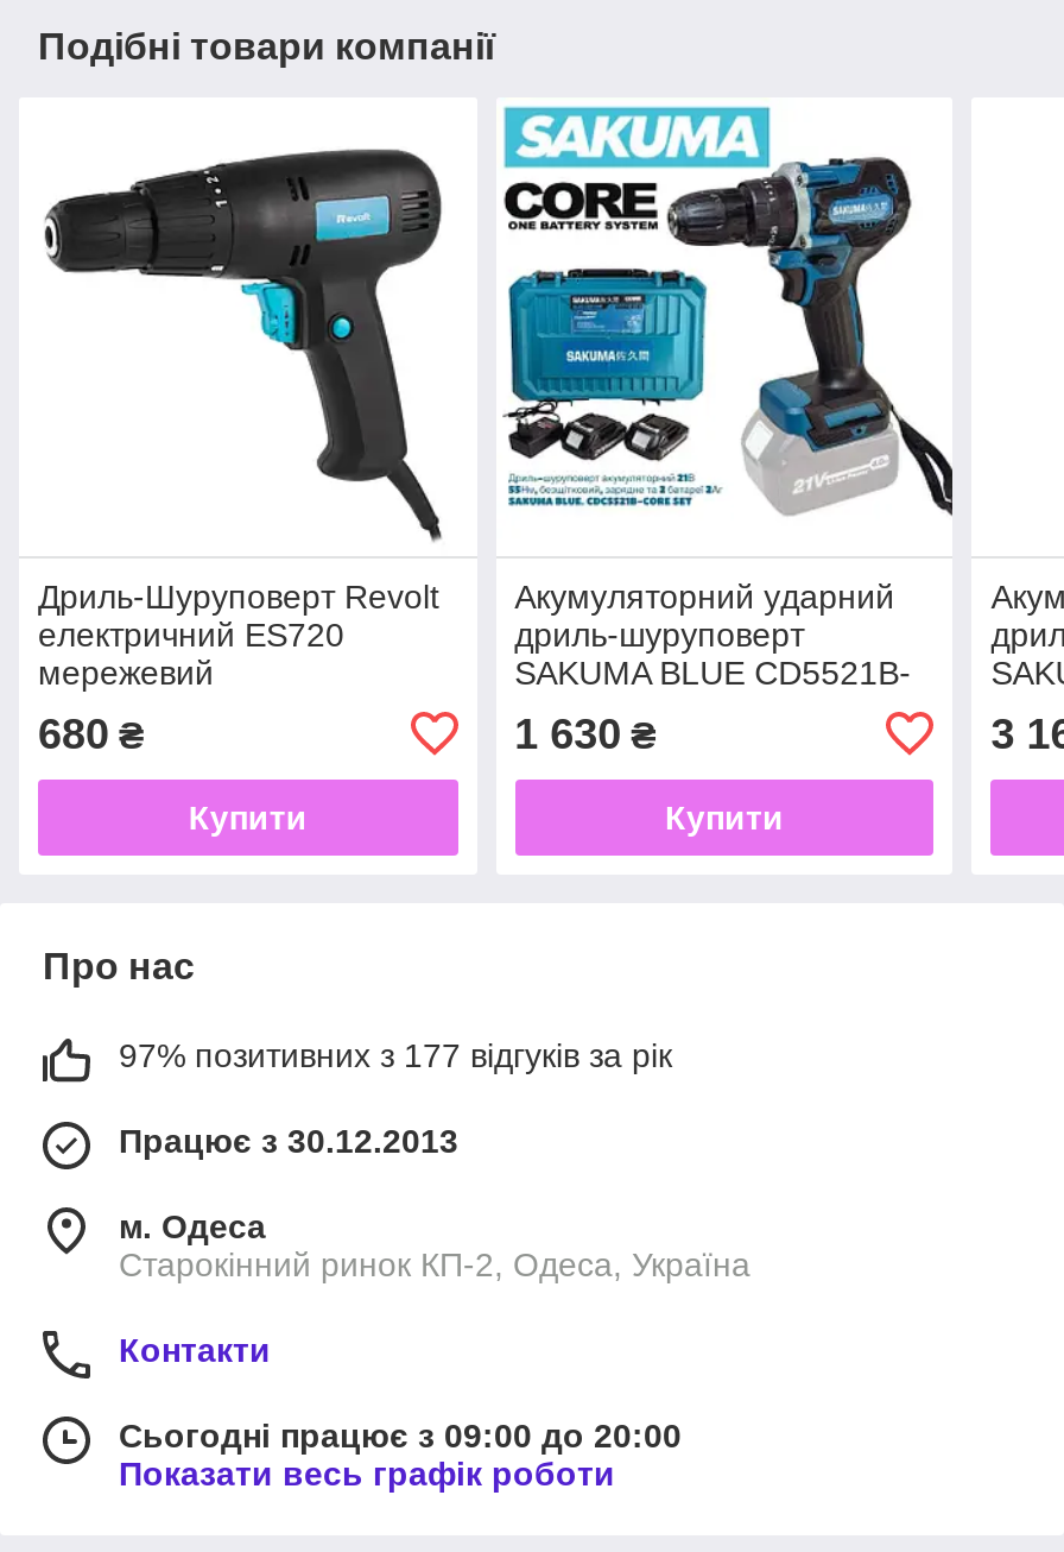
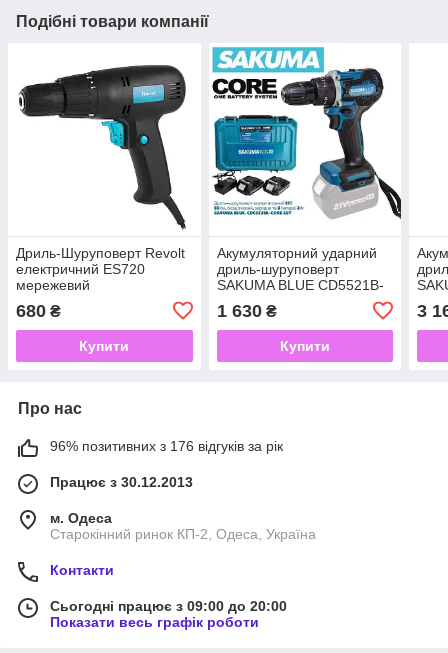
[119,1036,672,1074] 97% позитивних з 177 відгуків за рік -> [50,438,283,454] 96% позитивних з 176 відгуків за рік

